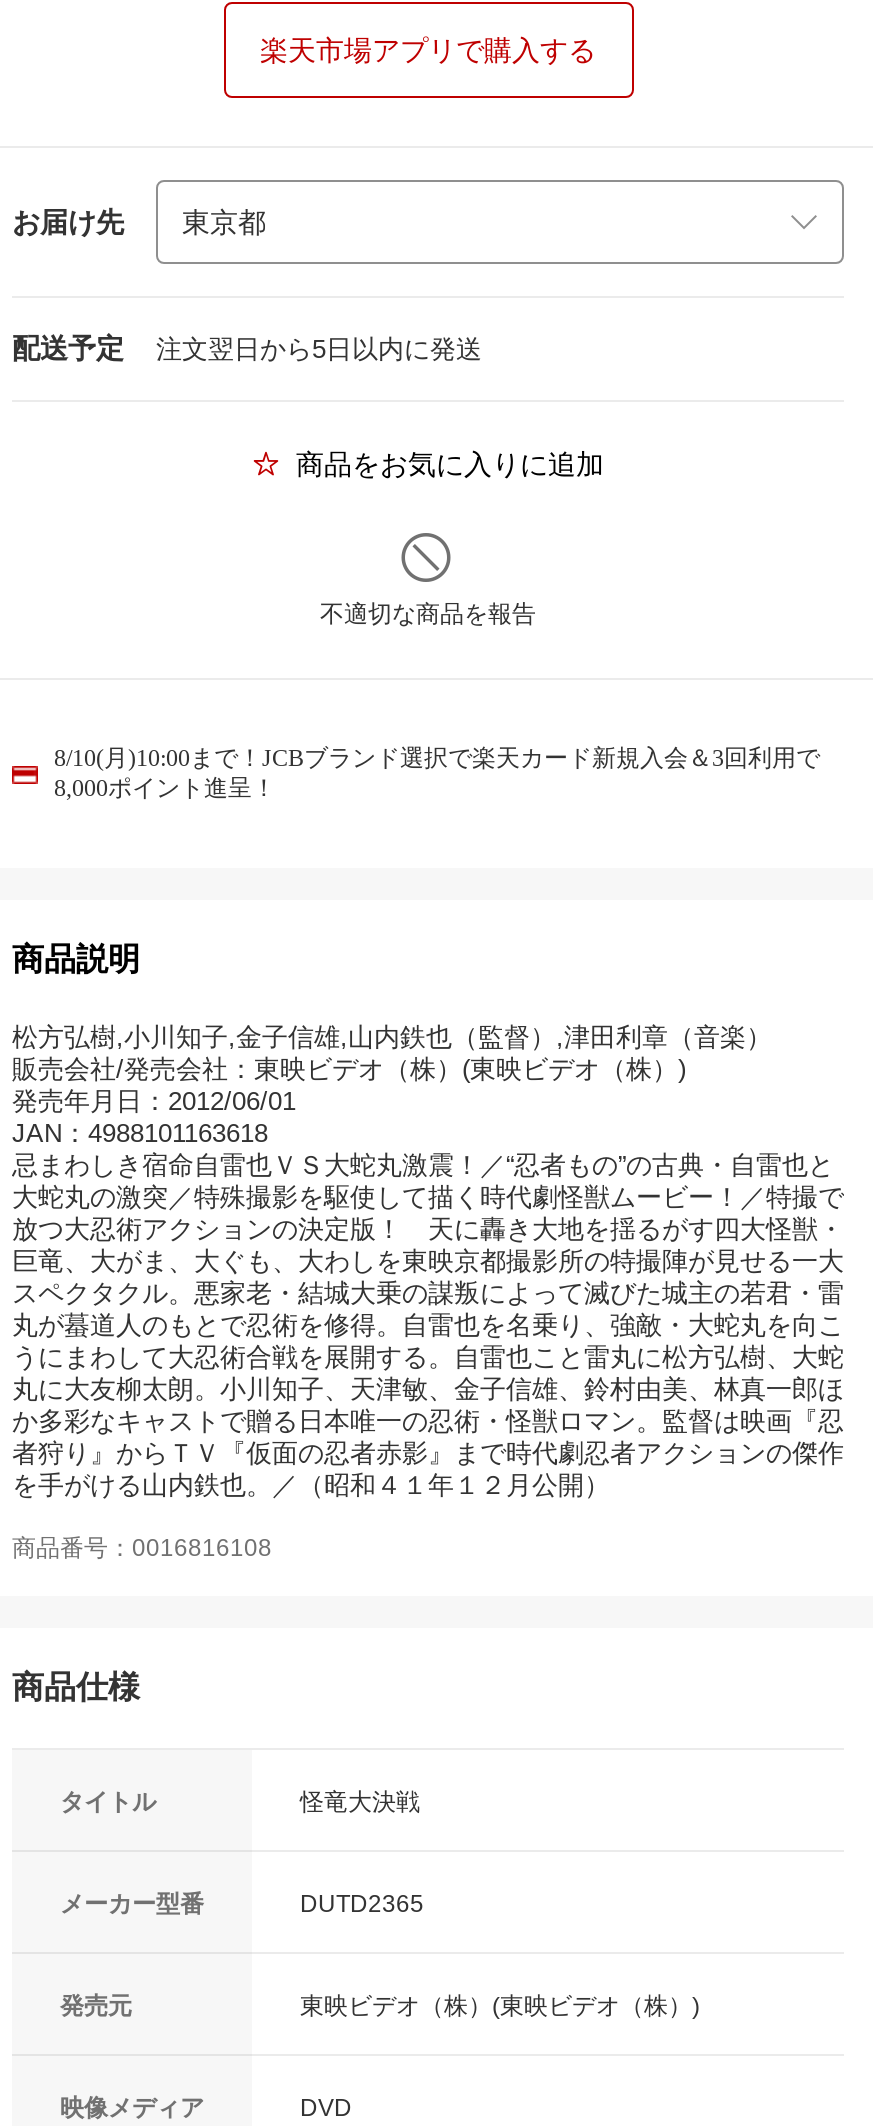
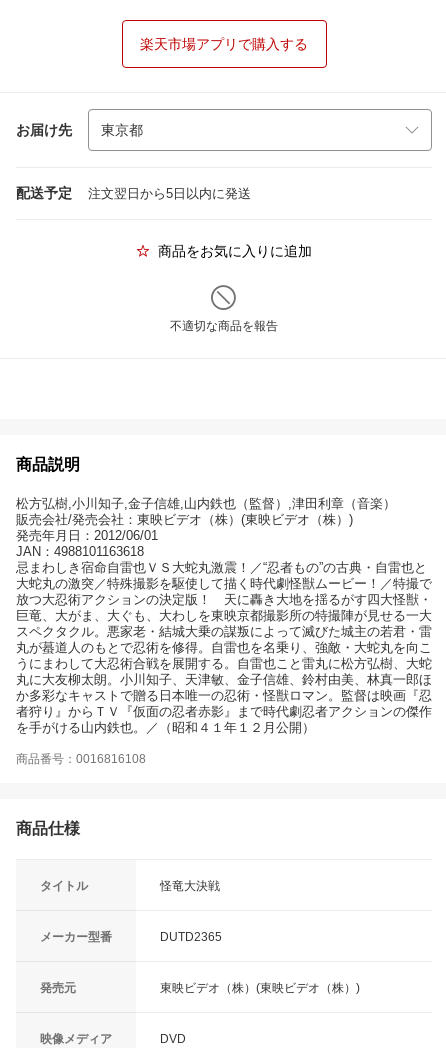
[54,744,820,802] 8/10(月)10:00まで！JCBブランド選択で楽天カード新規入会＆3回利用で | 8,000ポイント進呈！ -> none

